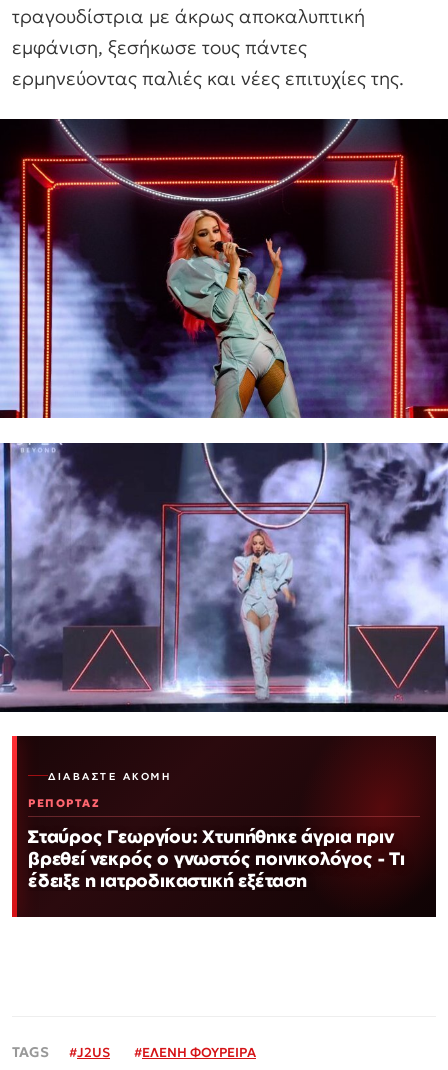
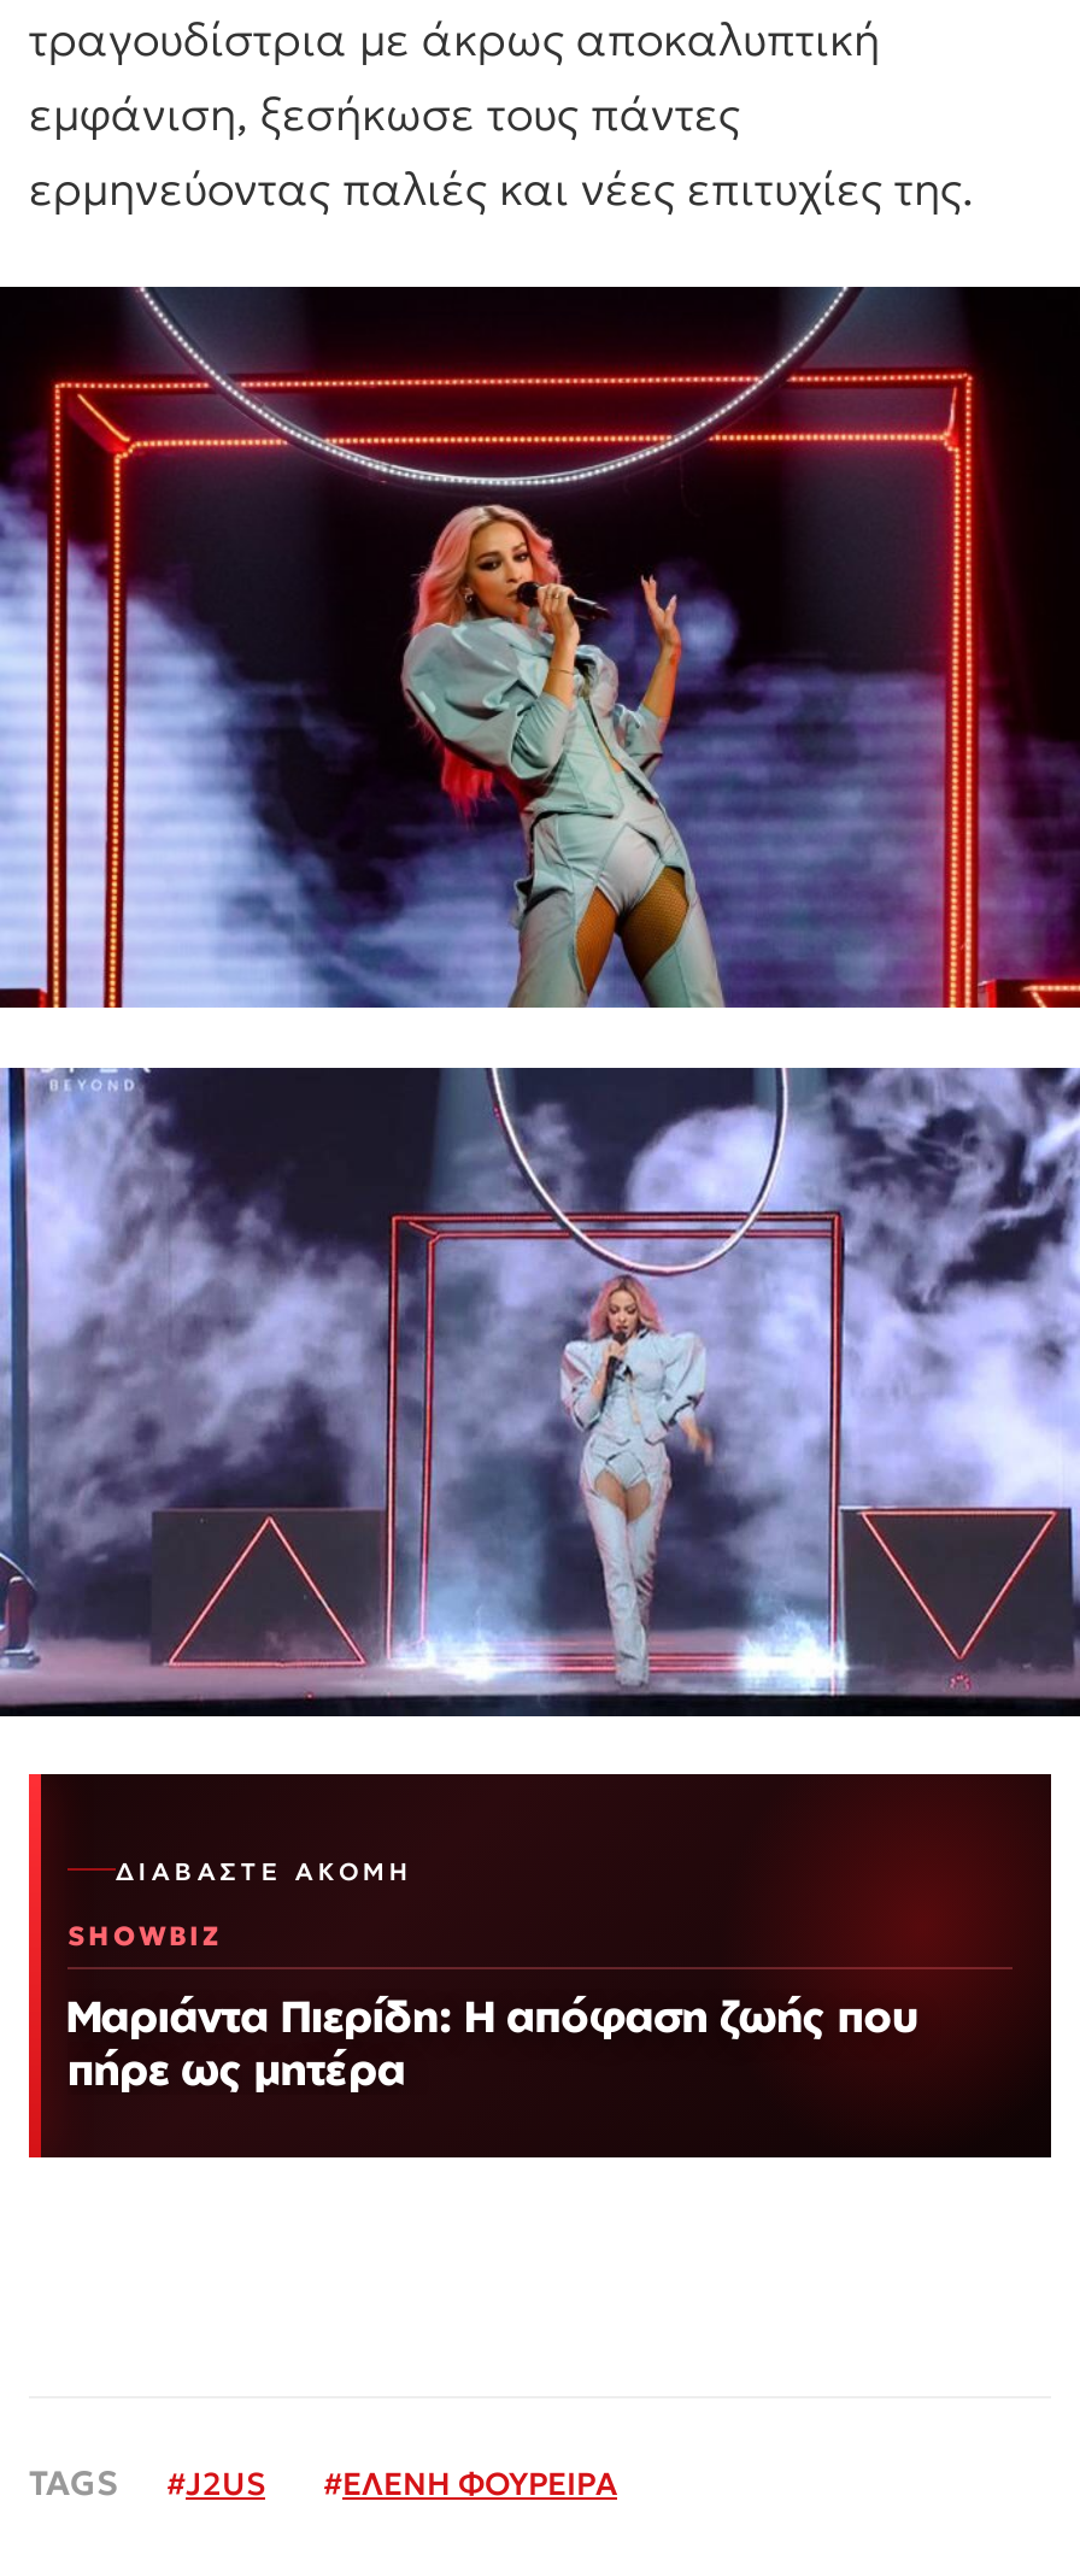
[28,796,100,810] ΡΕΠΟΡΤΑΖ -> [67,1918,223,1952] SHOWBIZ
[28,825,405,891] Σταύρος Γεωργίου: Χτυπήθηκε άγρια πριν | βρεθεί νεκρός ο γνωστός ποινικολόγος - Τι | έδειξε η ιατροδικαστική εξέταση -> [67,1988,918,2094] Μαριάντα Πιερίδη: Η απόφαση ζωής που | πήρε ως μητέρα

